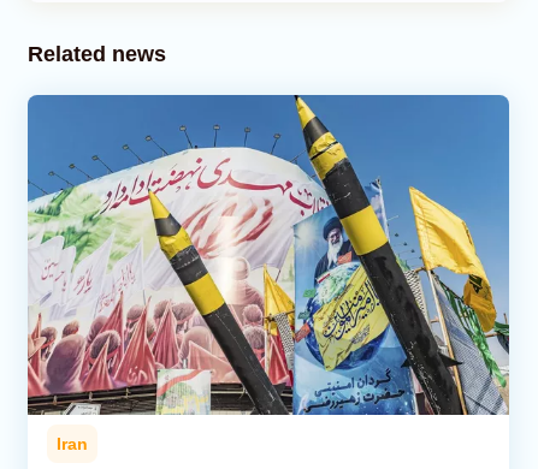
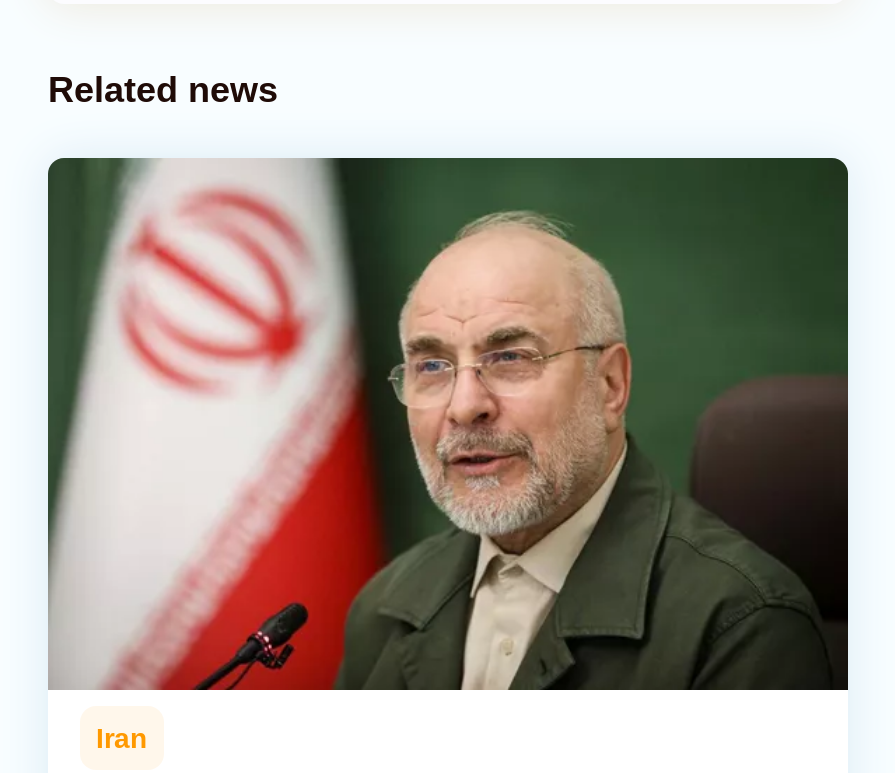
[26,94,510,416] [image] -> [46,156,850,692] [image]

